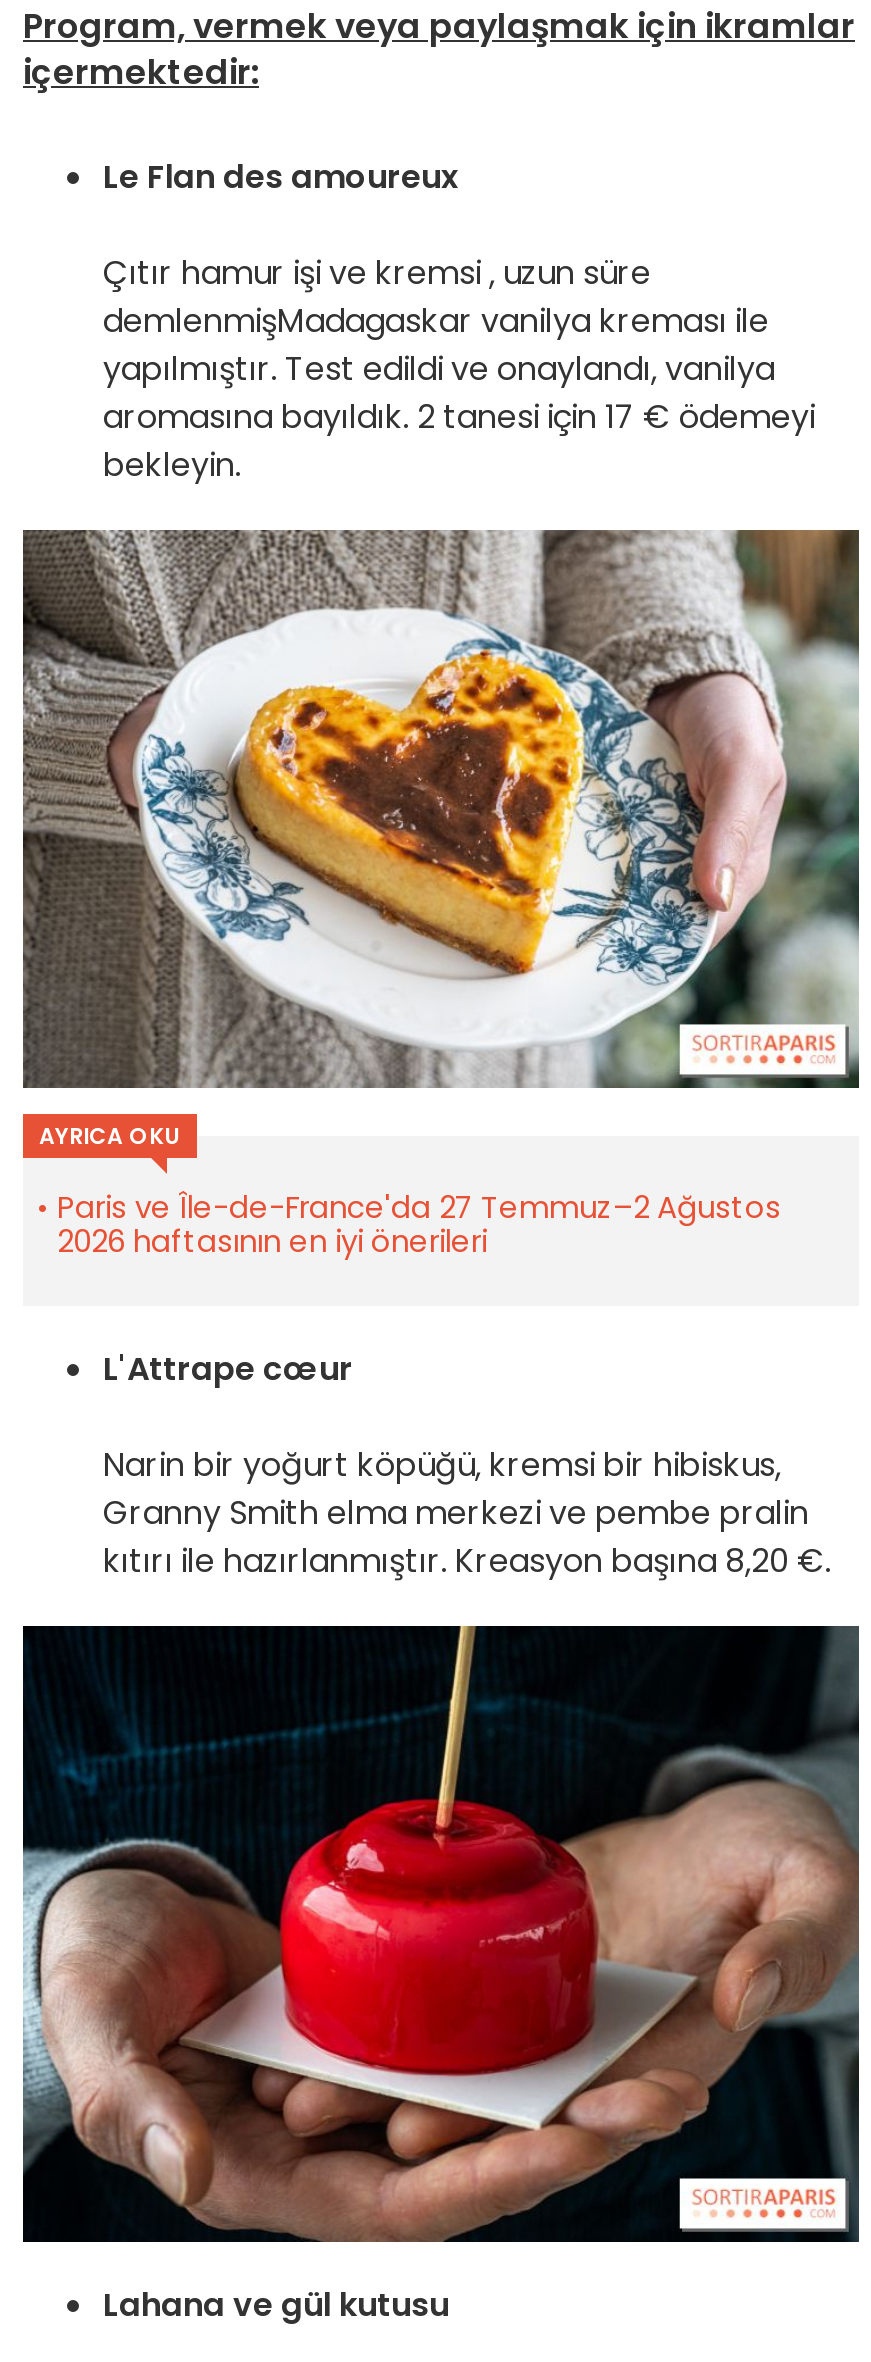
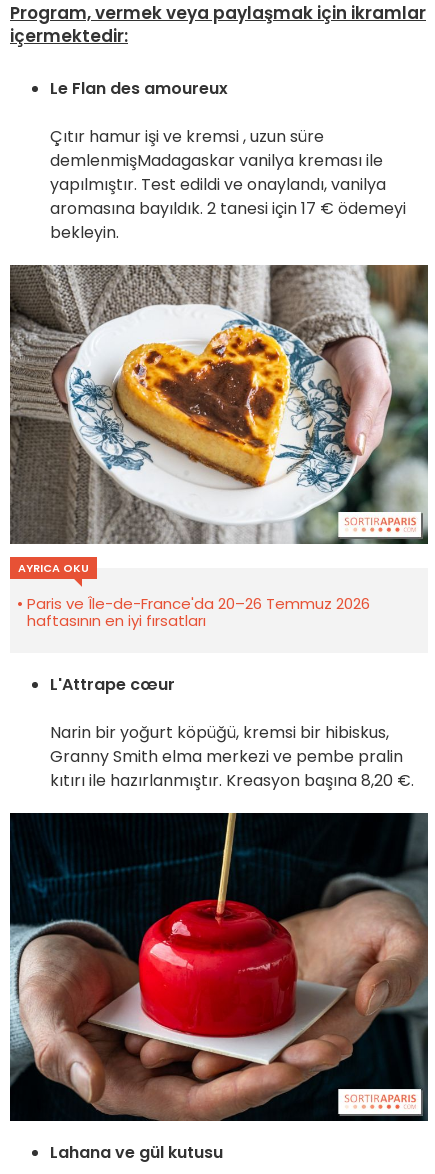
[57,1186,781,1262] Paris ve Île-de-France'da 27 Temmuz–2 Ağustos | 2026 haftasının en iyi önerileri -> [27,593,370,631] Paris ve Île-de-France'da 20–26 Temmuz 2026 | haftasının en iyi fırsatları

